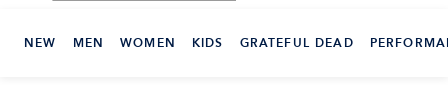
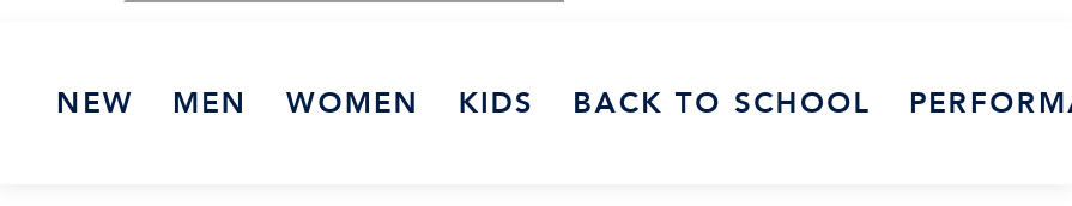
[240,33,354,52] GRATEFUL DEAD -> [573,79,871,125] BACK TO SCHOOL

